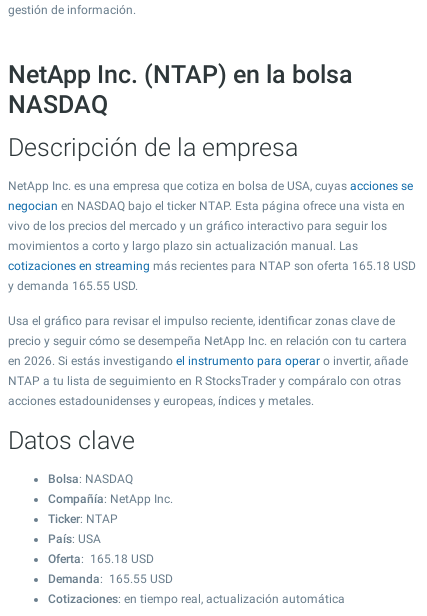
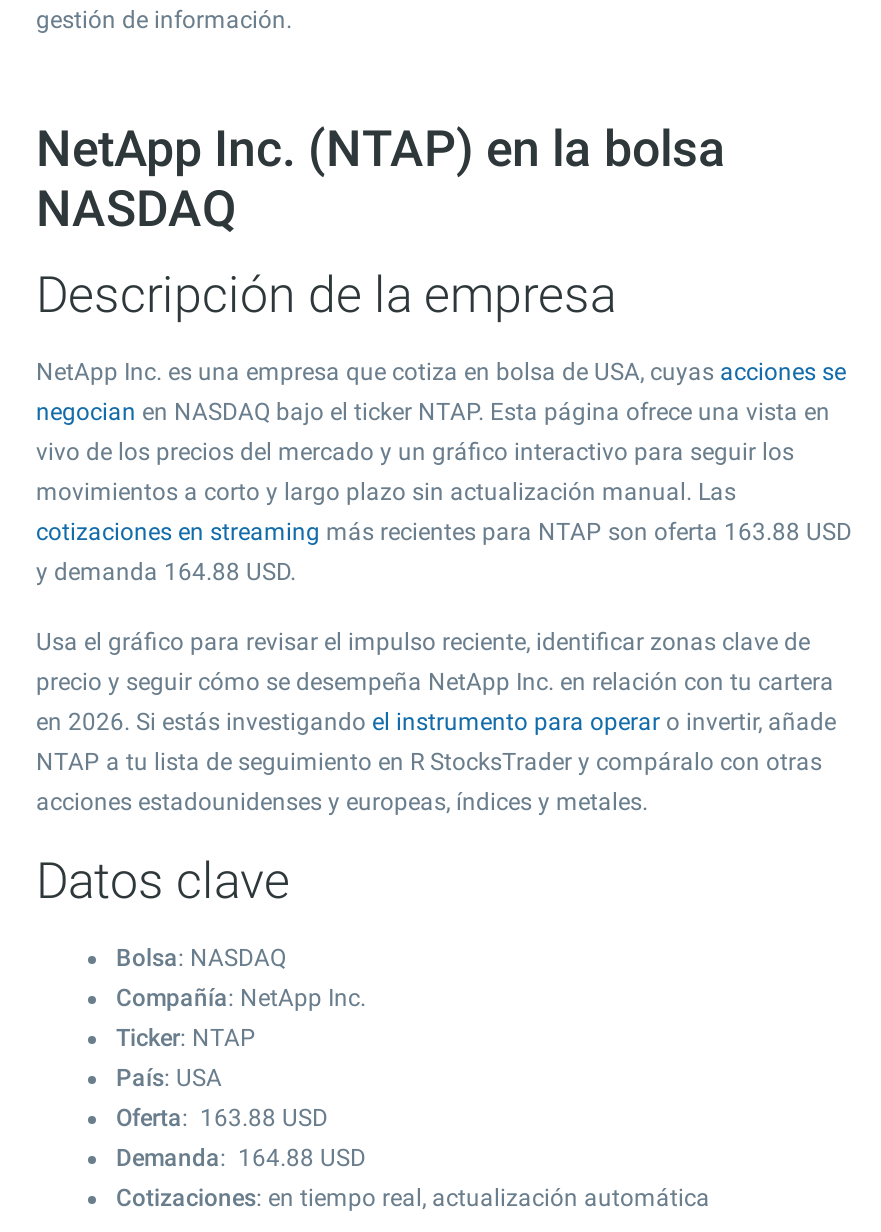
[8,259,416,273] cotizaciones en streaming más recientes para NTAP son oferta 165.18 USD -> [36,518,852,546] cotizaciones en streaming más recientes para NTAP son oferta 163.88 USD
[8,279,138,293] y demanda 165.55 USD. -> [36,558,296,586] y demanda 164.88 USD.
[48,552,154,566] Oferta: 165.18 USD -> [116,1104,328,1132] Oferta: 163.88 USD
[48,572,173,586] Demanda: 165.55 USD -> [116,1144,366,1172] Demanda: 164.88 USD

